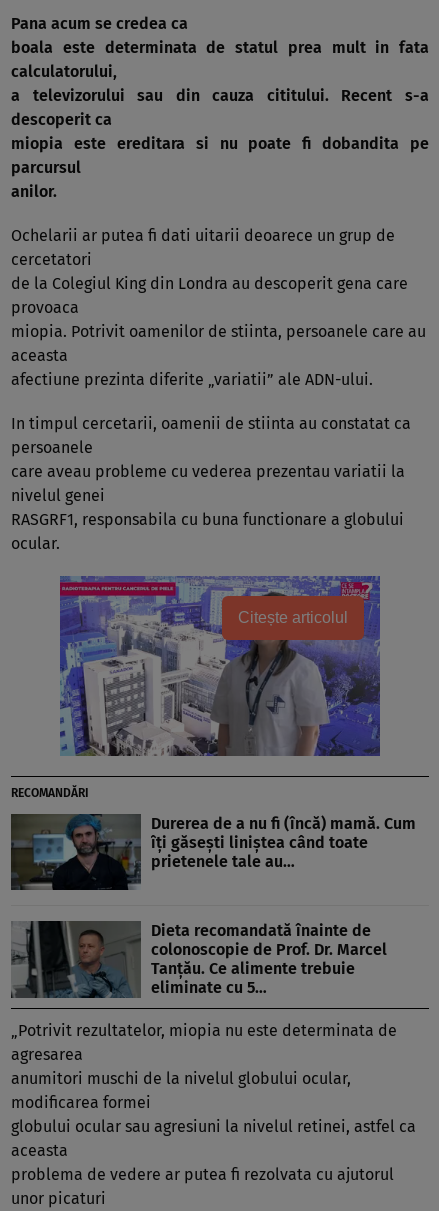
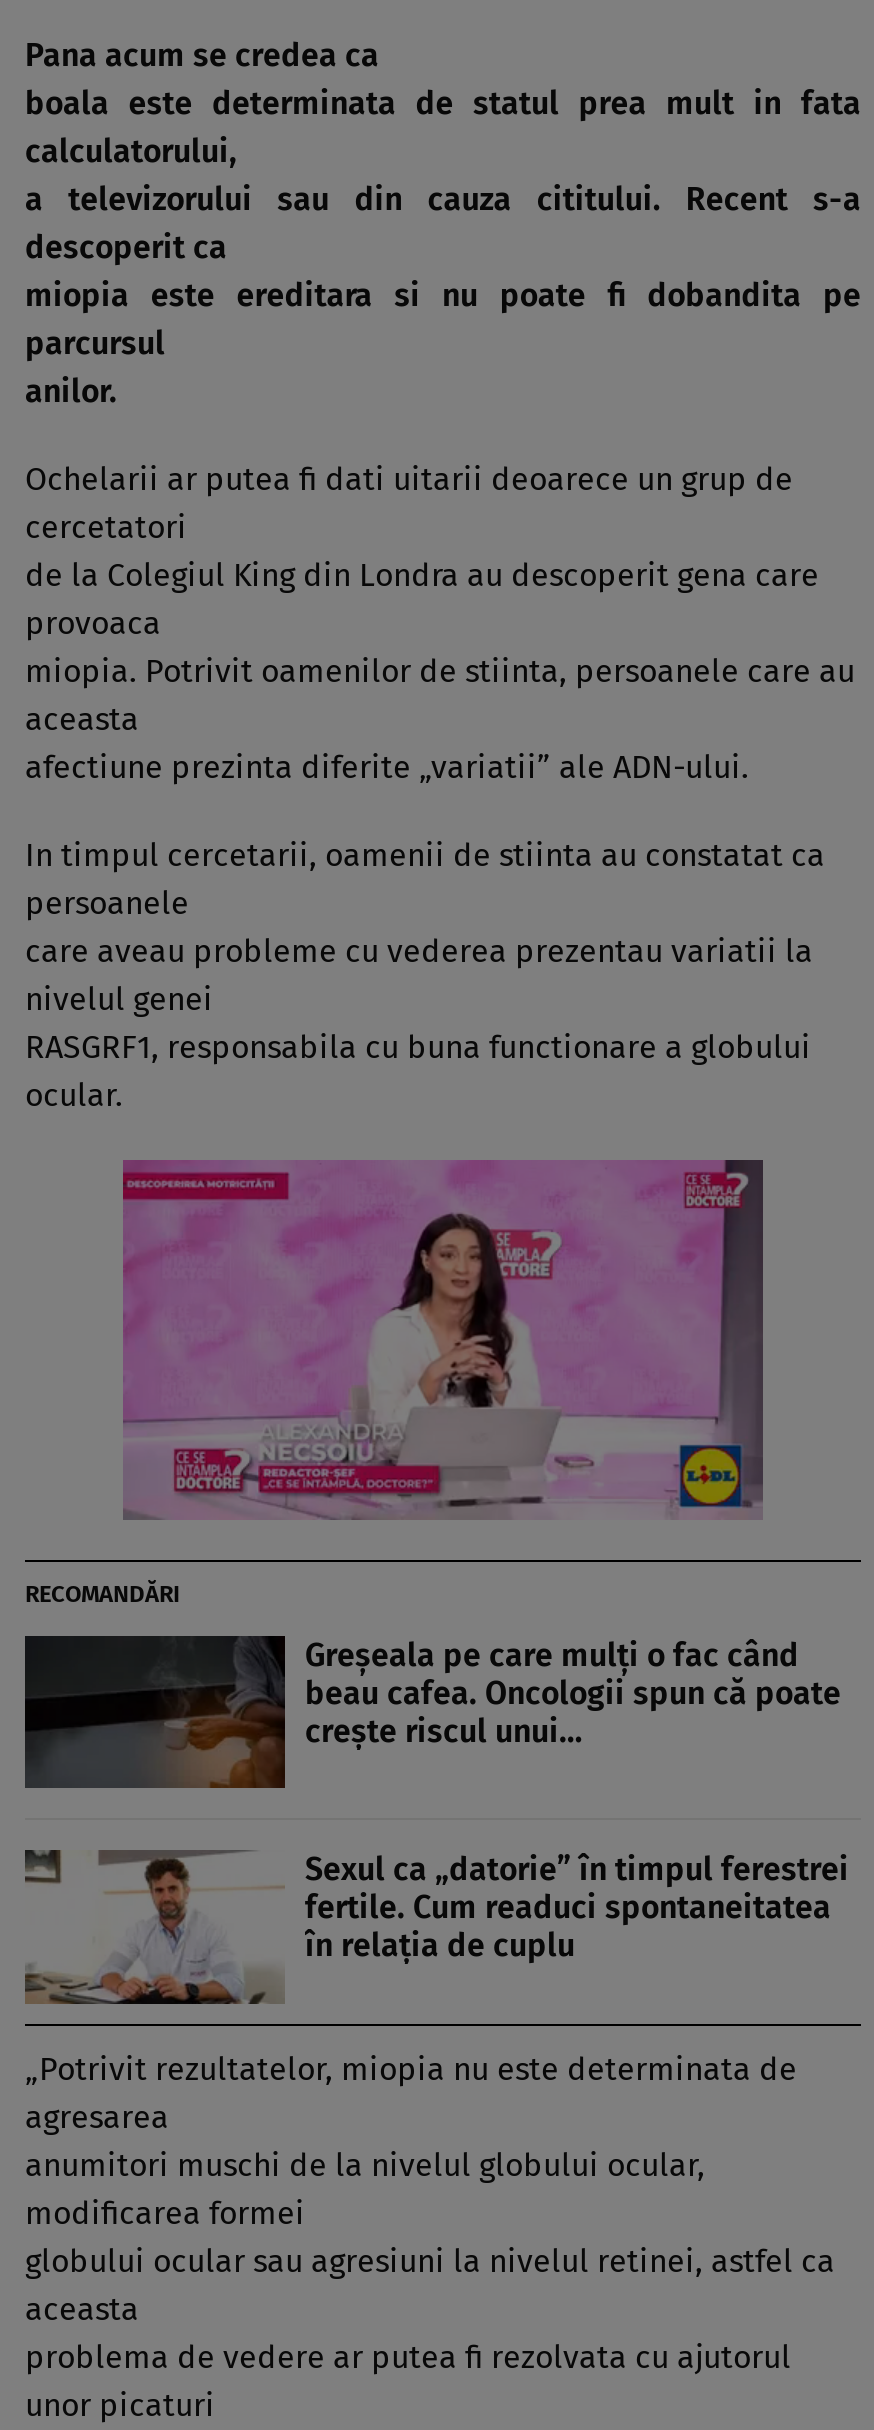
[59,575,381,757] [image] -> [121,1158,765,1520] [image]
[238,609,348,626] Citește articolul -> none
[11,813,416,891] [image] | Durerea de a nu fi (încă) mamă. Cum | îți găsești liniștea când toate | prietenele tale au… -> [25,1634,841,1790] [image] | Greșeala pe care mulți o fac când | beau cafea. Oncologii spun că poate | crește riscul unui…
[10,920,387,999] [image] | Dieta recomandată înainte de | colonoscopie de Prof. Dr. Marcel | Tanțău. Ce alimente trebuie | eliminate cu 5… -> [25,1850,849,2006] [image] | Sexul ca „datorie” în timpul ferestrei | fertile. Cum readuci spontaneitatea | în relația de cuplu

